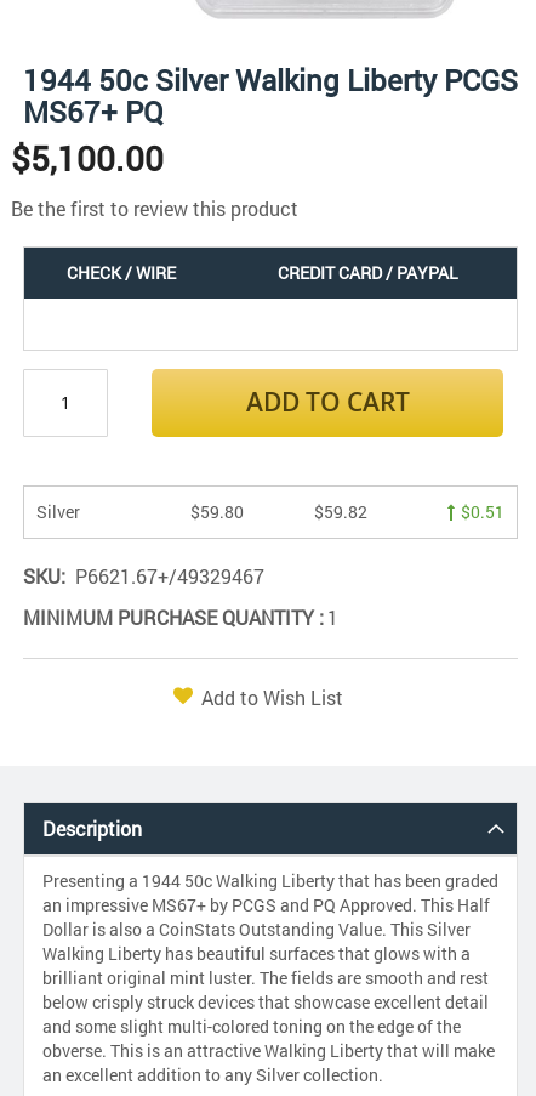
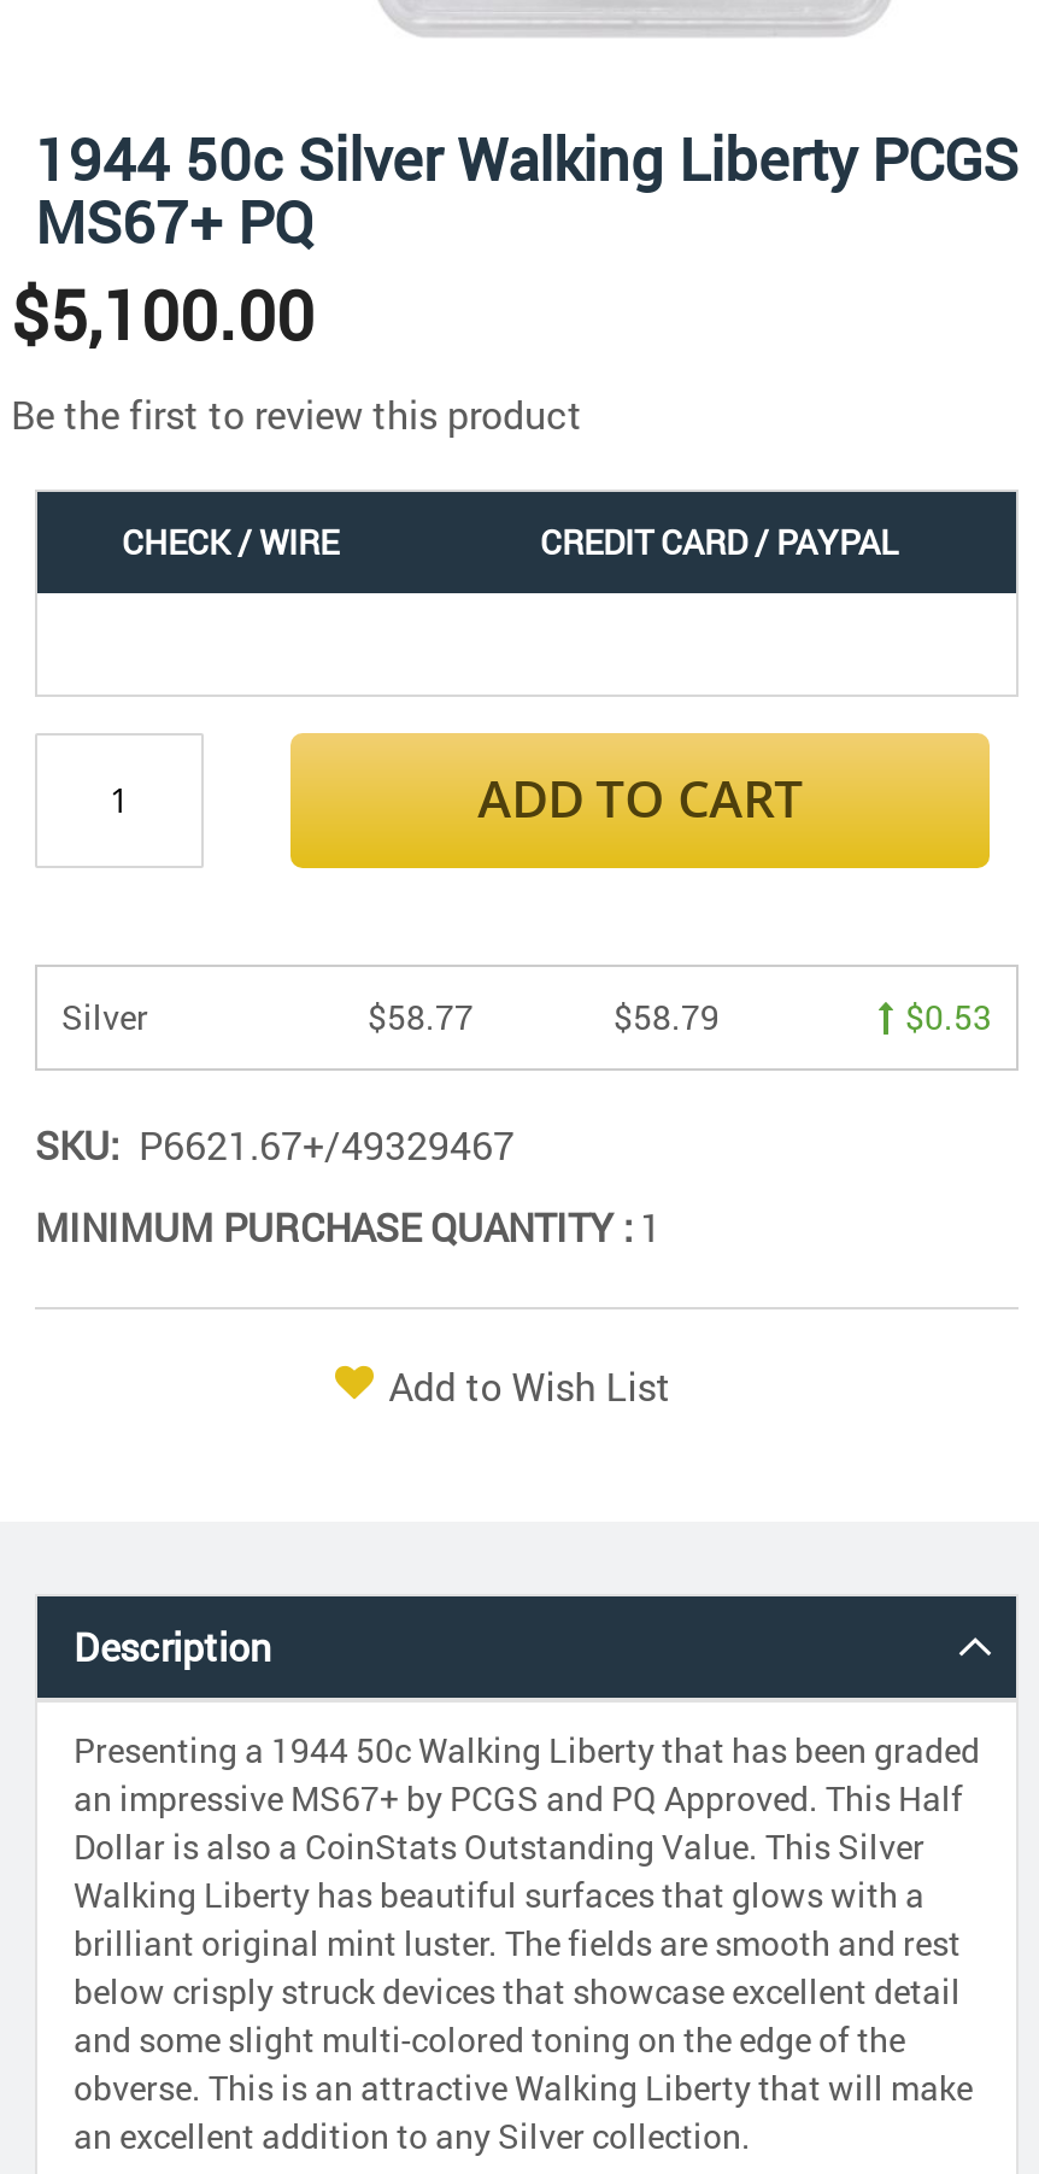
[190,500,244,523] $59.80 -> [368,993,474,1039] $58.77
[314,500,367,523] $59.82 -> [614,993,720,1039] $58.79
[461,500,504,523] $0.51 -> [905,993,992,1039] $0.53

